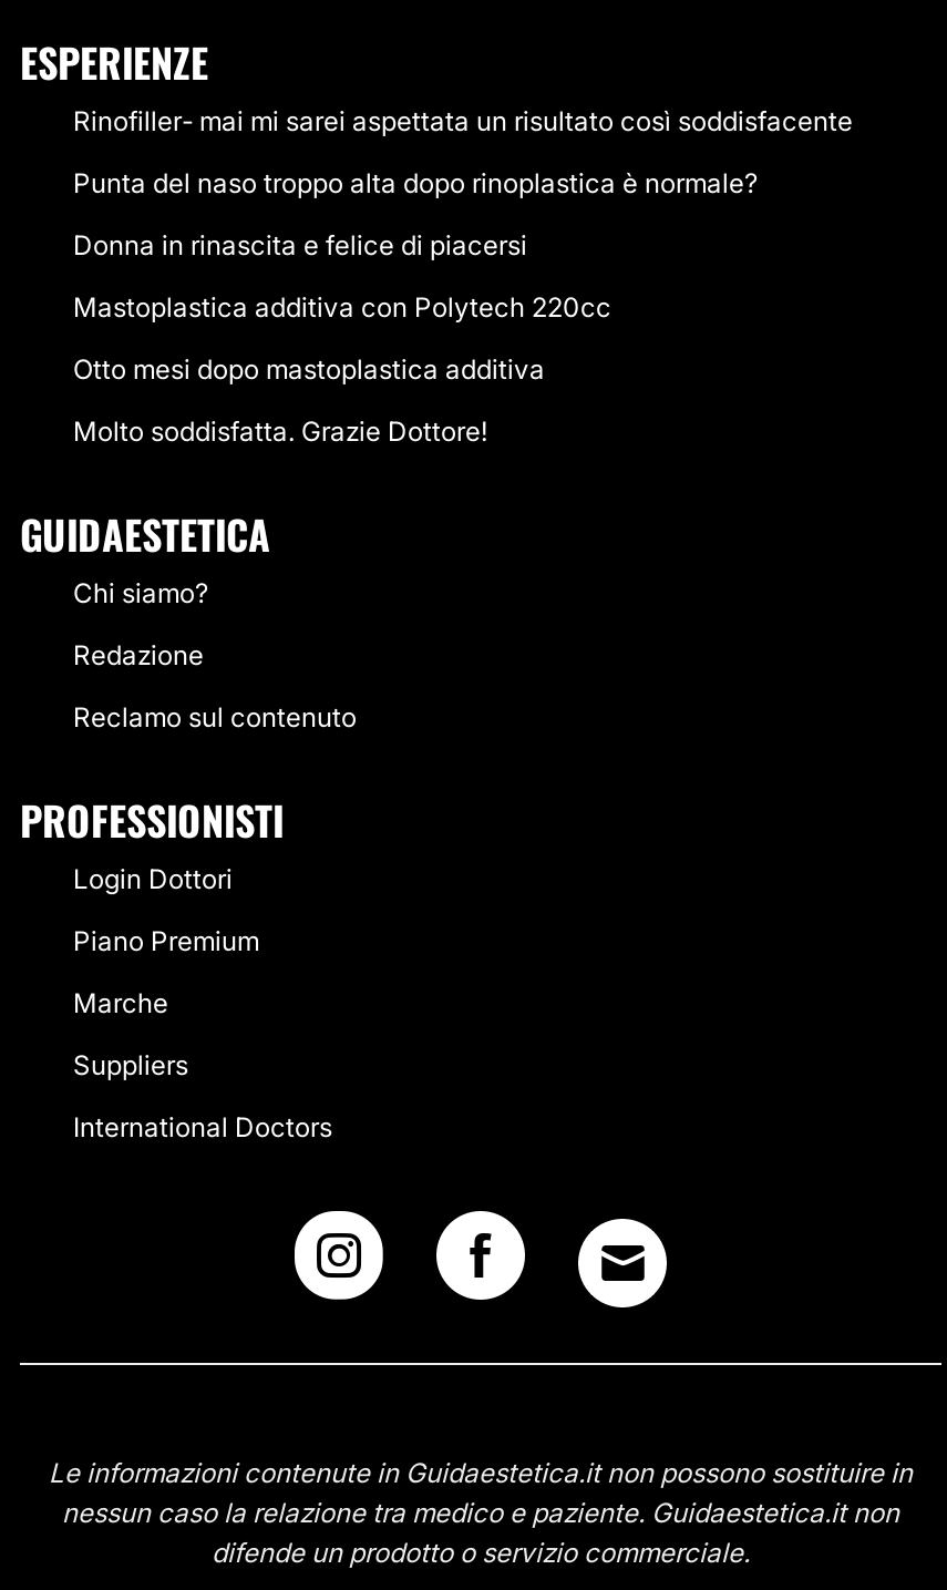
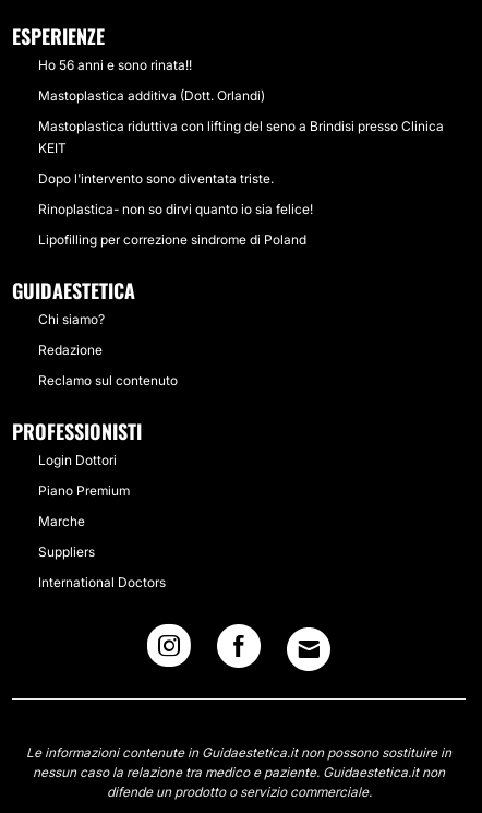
[73,104,853,137] Rinofiller- mai mi sarei aspettata un risultato così soddisfacente -> [38,57,192,73] Ho 56 anni e sono rinata!!
[73,166,758,199] Punta del naso troppo alta dopo rinoplastica è normale? -> [38,87,265,104] Mastoplastica additiva (Dott. Orlandi)
[73,228,527,261] Donna in rinascita e felice di piacersi -> [38,118,444,156] Mastoplastica riduttiva con lifting del seno a Brindisi presso Clinica | KEIT
[73,290,611,324] Mastoplastica additiva con Polytech 220cc -> [38,170,274,187] Dopo l'intervento sono diventata triste.
[73,352,545,386] Otto mesi dopo mastoplastica additiva -> [38,201,313,217] Rinoplastica- non so dirvi quanto io sia felice!
[73,414,487,448] Molto soddisfatta. Grazie Dottore! -> [38,231,306,248] Lipofilling per correzione sindrome di Poland

